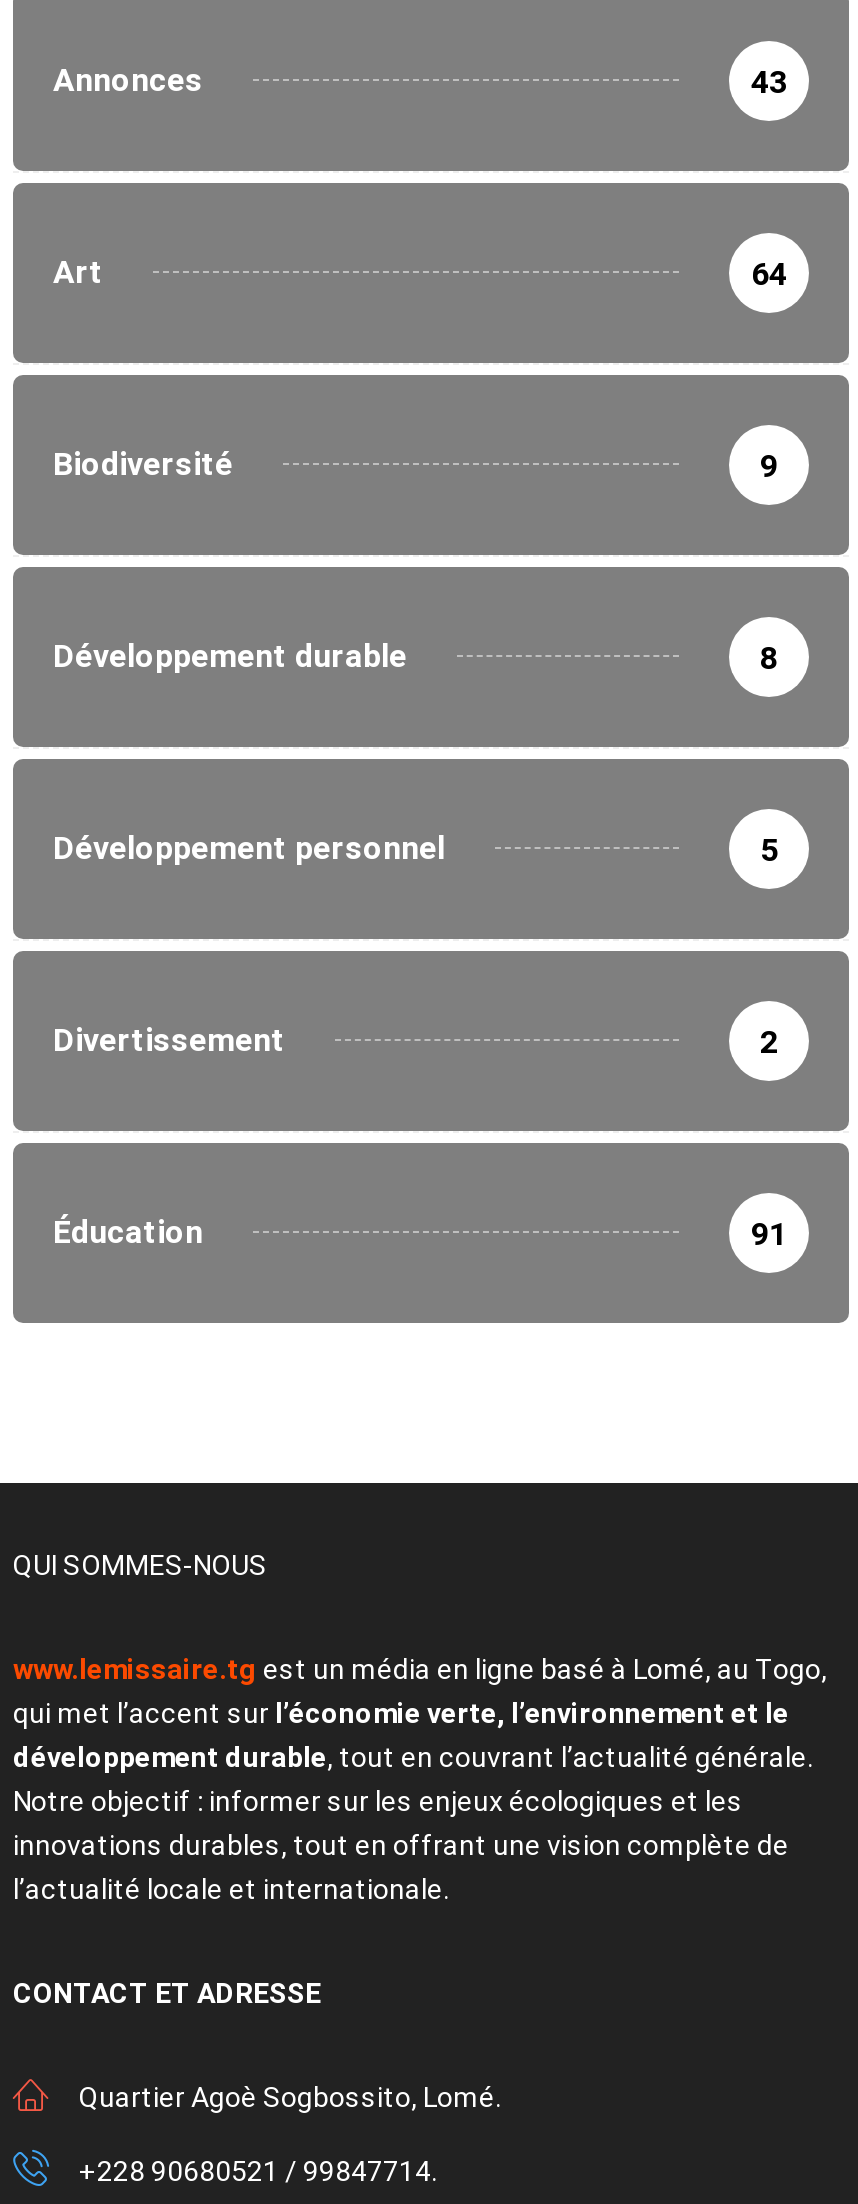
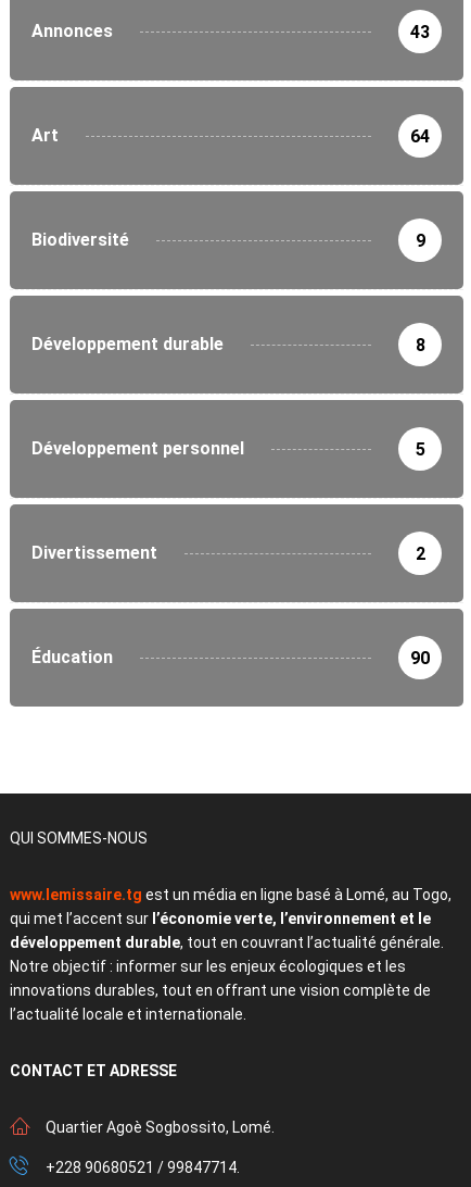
[751,1214,787,1252] 91 -> [410,648,430,669] 90

